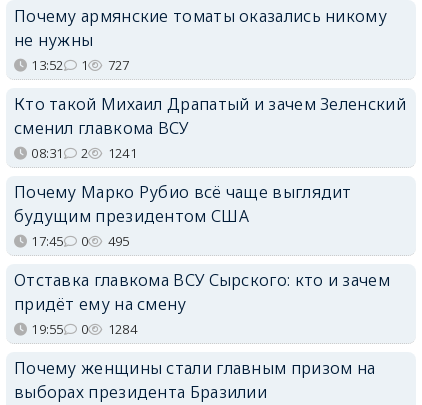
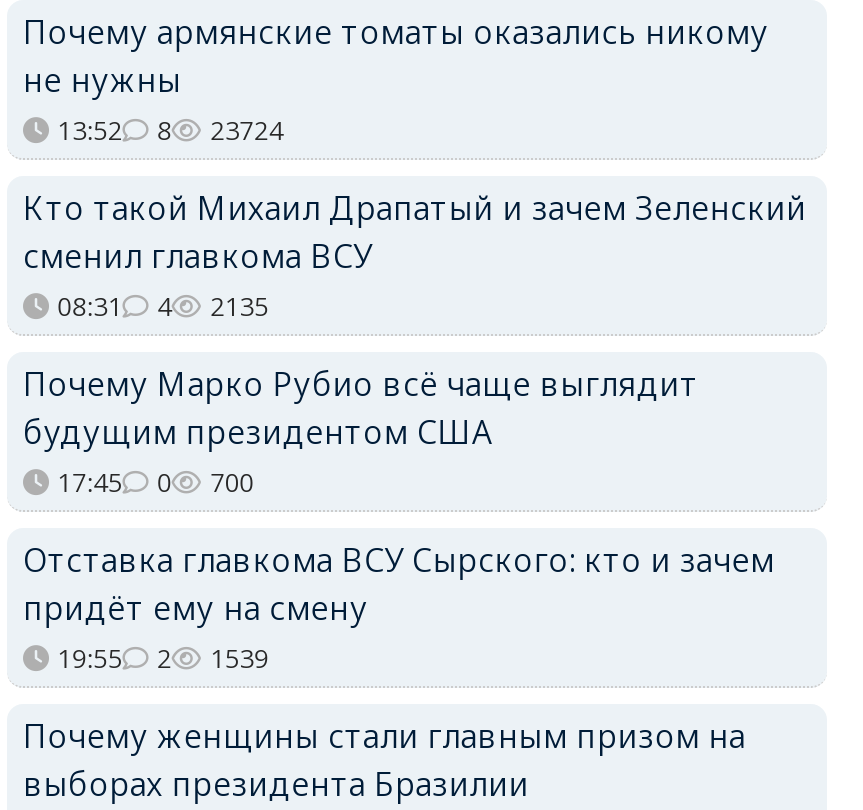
[81,55,88,73] 1 -> [157,111,172,147] 8
[108,55,130,73] 727 -> [210,111,283,147] 23724
[81,143,88,161] 2 -> [157,287,172,323] 4
[108,143,137,161] 1241 -> [210,287,269,323] 2135
[31,231,130,249] 17:45 0 495 -> [58,463,254,499] 17:45 0 700
[81,319,88,337] 0 -> [157,639,172,675] 2
[108,319,137,337] 1284 -> [210,639,269,675] 1539

